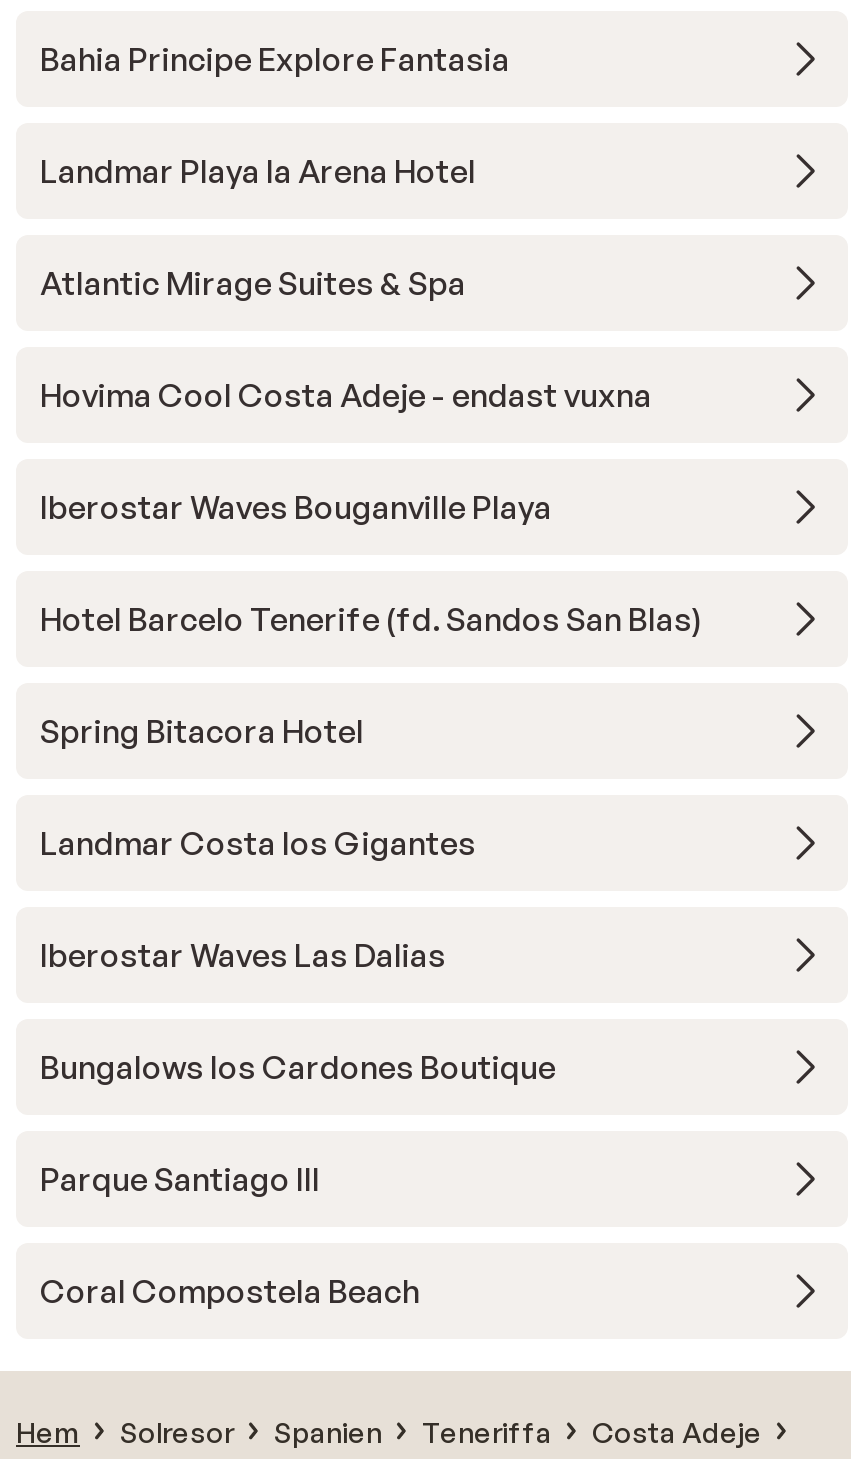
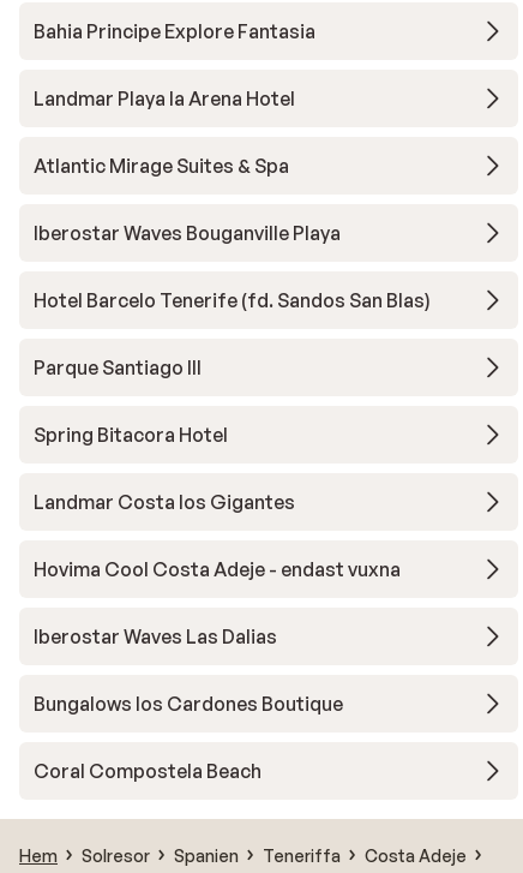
moved [40,376,652,416] -> [34,558,401,582]: Hovima Cool Costa Adeje - endast vuxna
moved [40,488,702,640] -> [34,221,431,313]: Iberostar Waves Bouganville Playa | Hotel Barcelo Tenerife (fd. Sandos San Blas)
moved [40,936,556,1088] -> [34,625,343,716]: Iberostar Waves Las Dalias | Bungalows los Cardones Boutique
moved [40,1160,320,1200] -> [34,356,202,380]: Parque Santiago III

